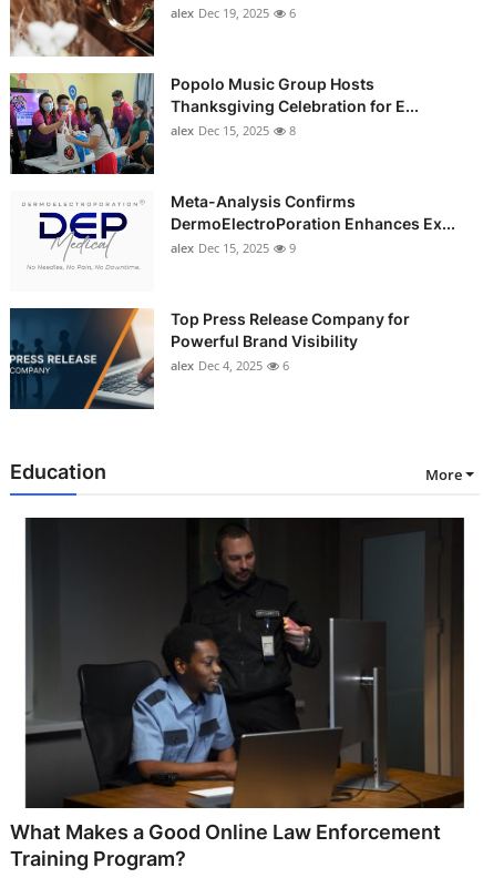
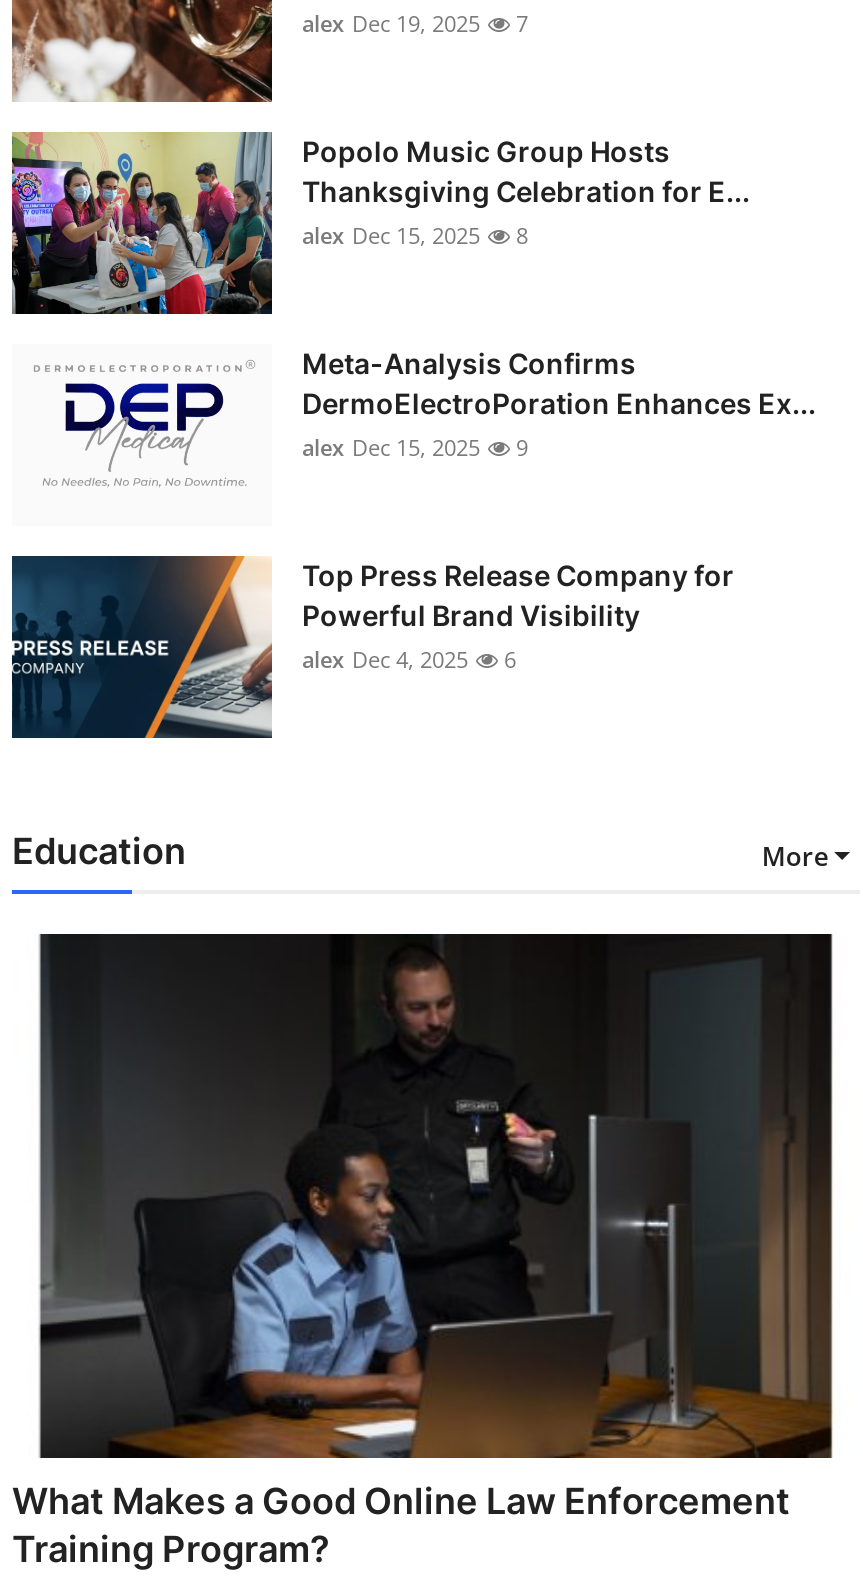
[171,4,296,21] alex Dec 19, 2025 6 -> [302,7,528,37] alex Dec 19, 2025 7

